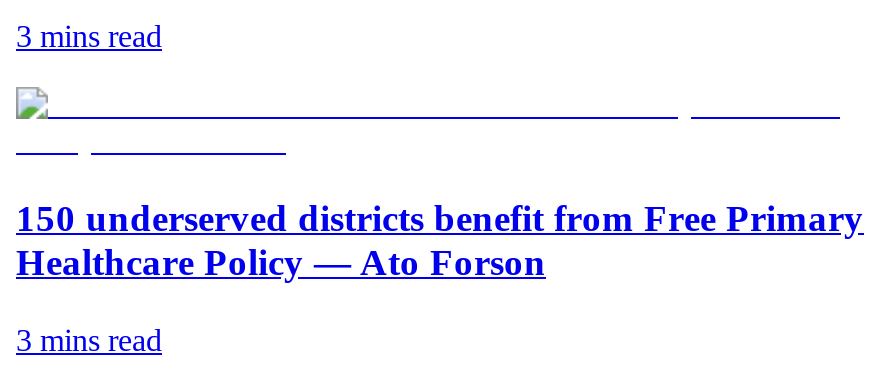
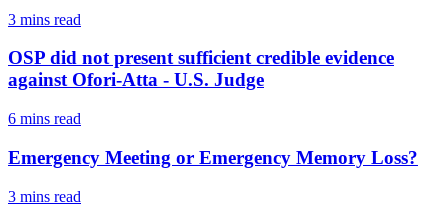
[16,197,864,283] 150 underserved districts benefit from Free Primary | Healthcare Policy — Ato Forson -> [8,47,418,168] OSP did not present sufficient credible evidence | against Ofori-Atta - U.S. Judge | 6 mins read | Emergency Meeting or Emergency Memory Loss?

